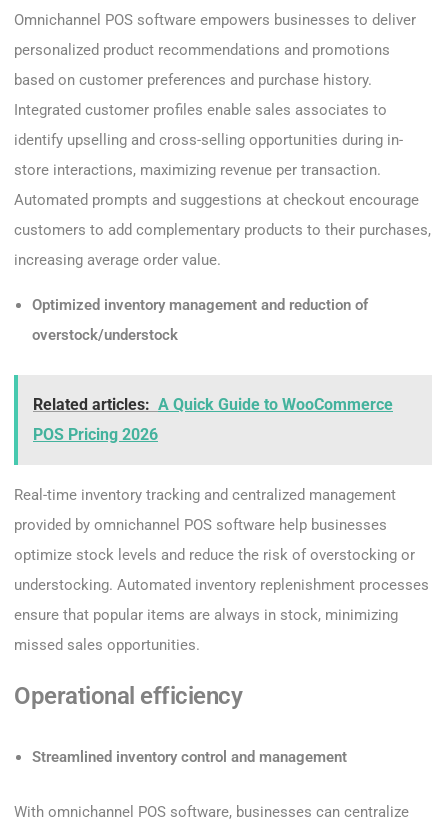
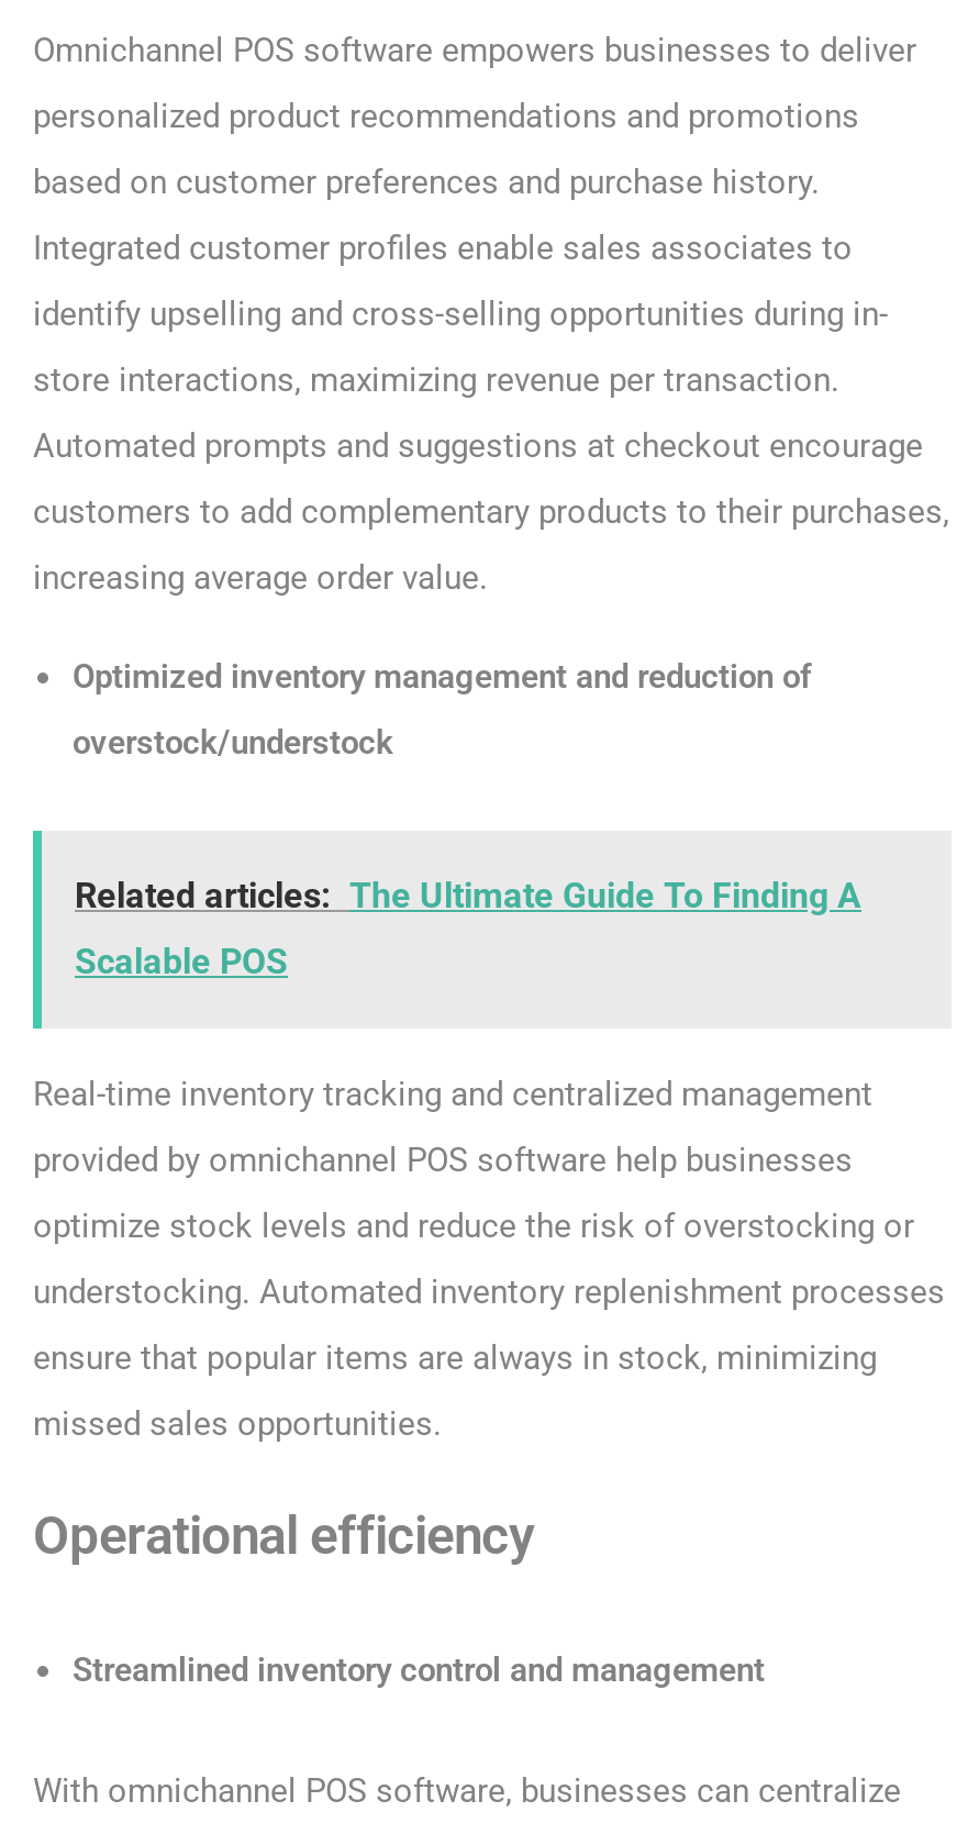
[33,395,393,414] Related articles: A Quick Guide to WooCommerce -> [75,875,861,917] Related articles: The Ultimate Guide To Finding A
[33,425,158,444] POS Pricing 2026 -> [75,941,288,983] Scalable POS

